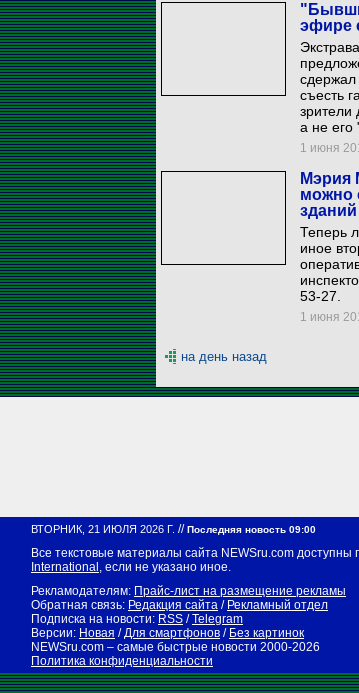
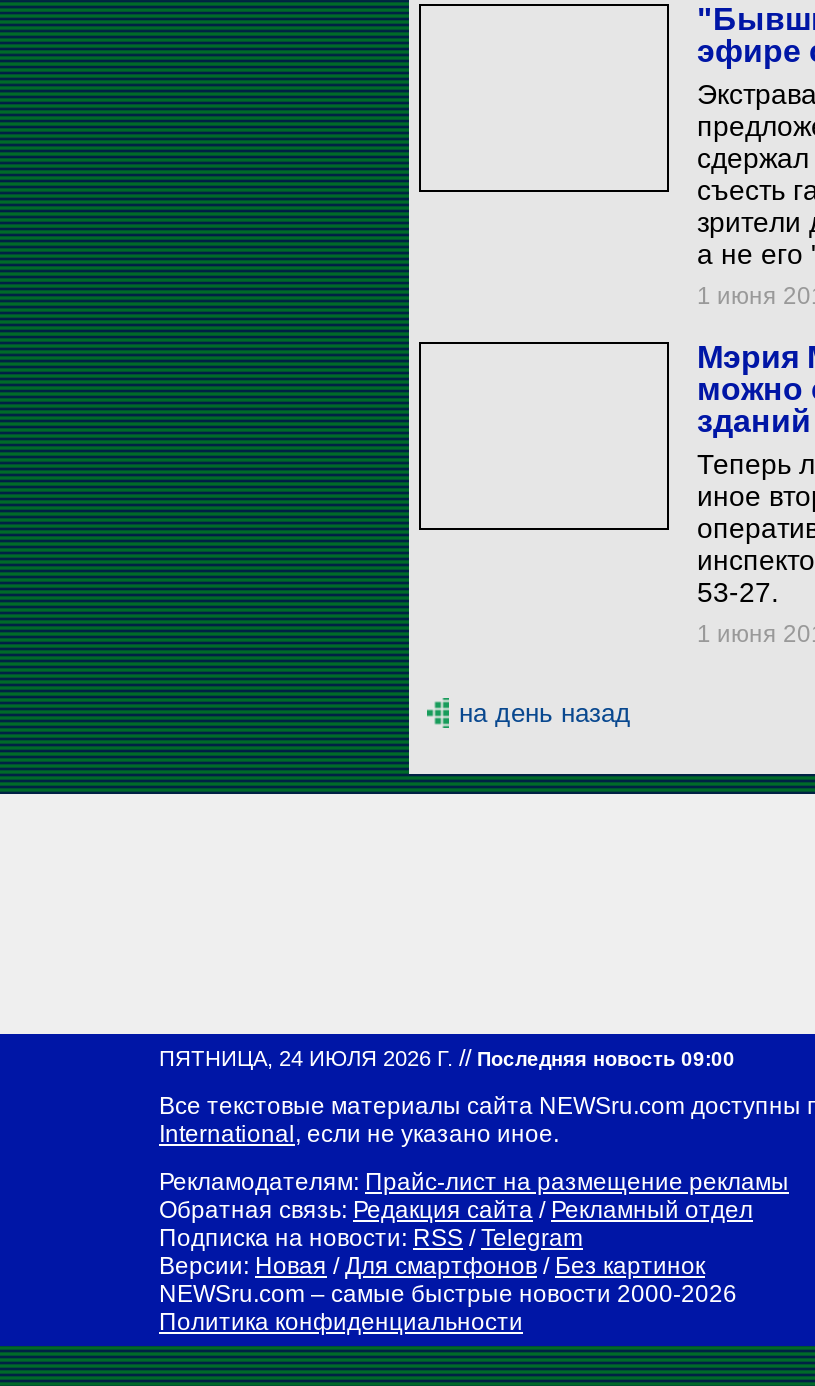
[31,522,316,536] ВТОРНИК, 21 ИЮЛЯ 2026 Г. // Последняя новость 09:00 -> [159,1044,735,1072] ПЯТНИЦА, 24 ИЮЛЯ 2026 Г. // Последняя новость 09:00

